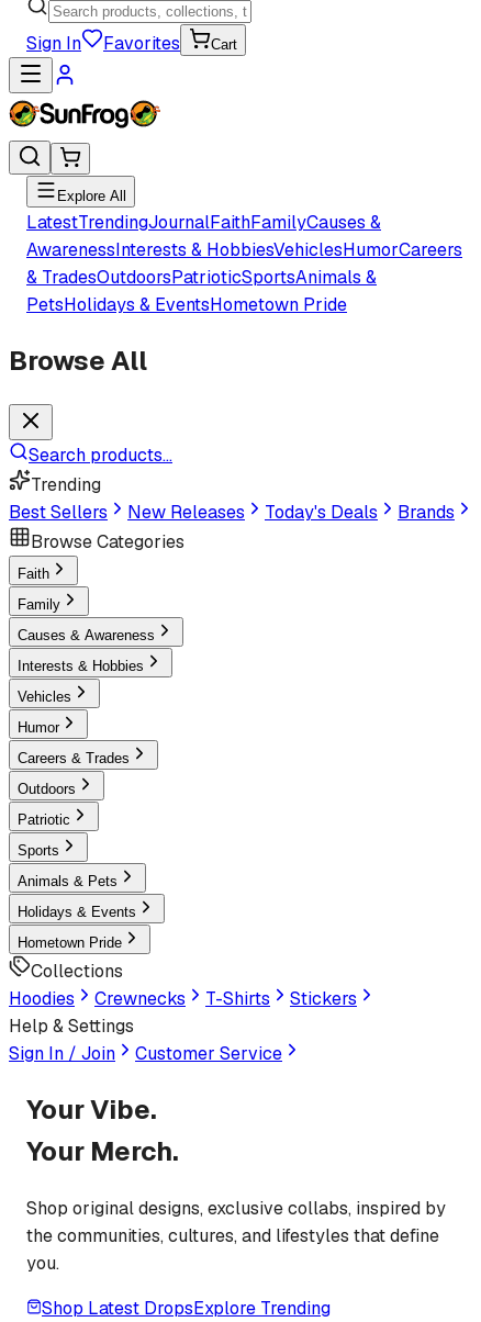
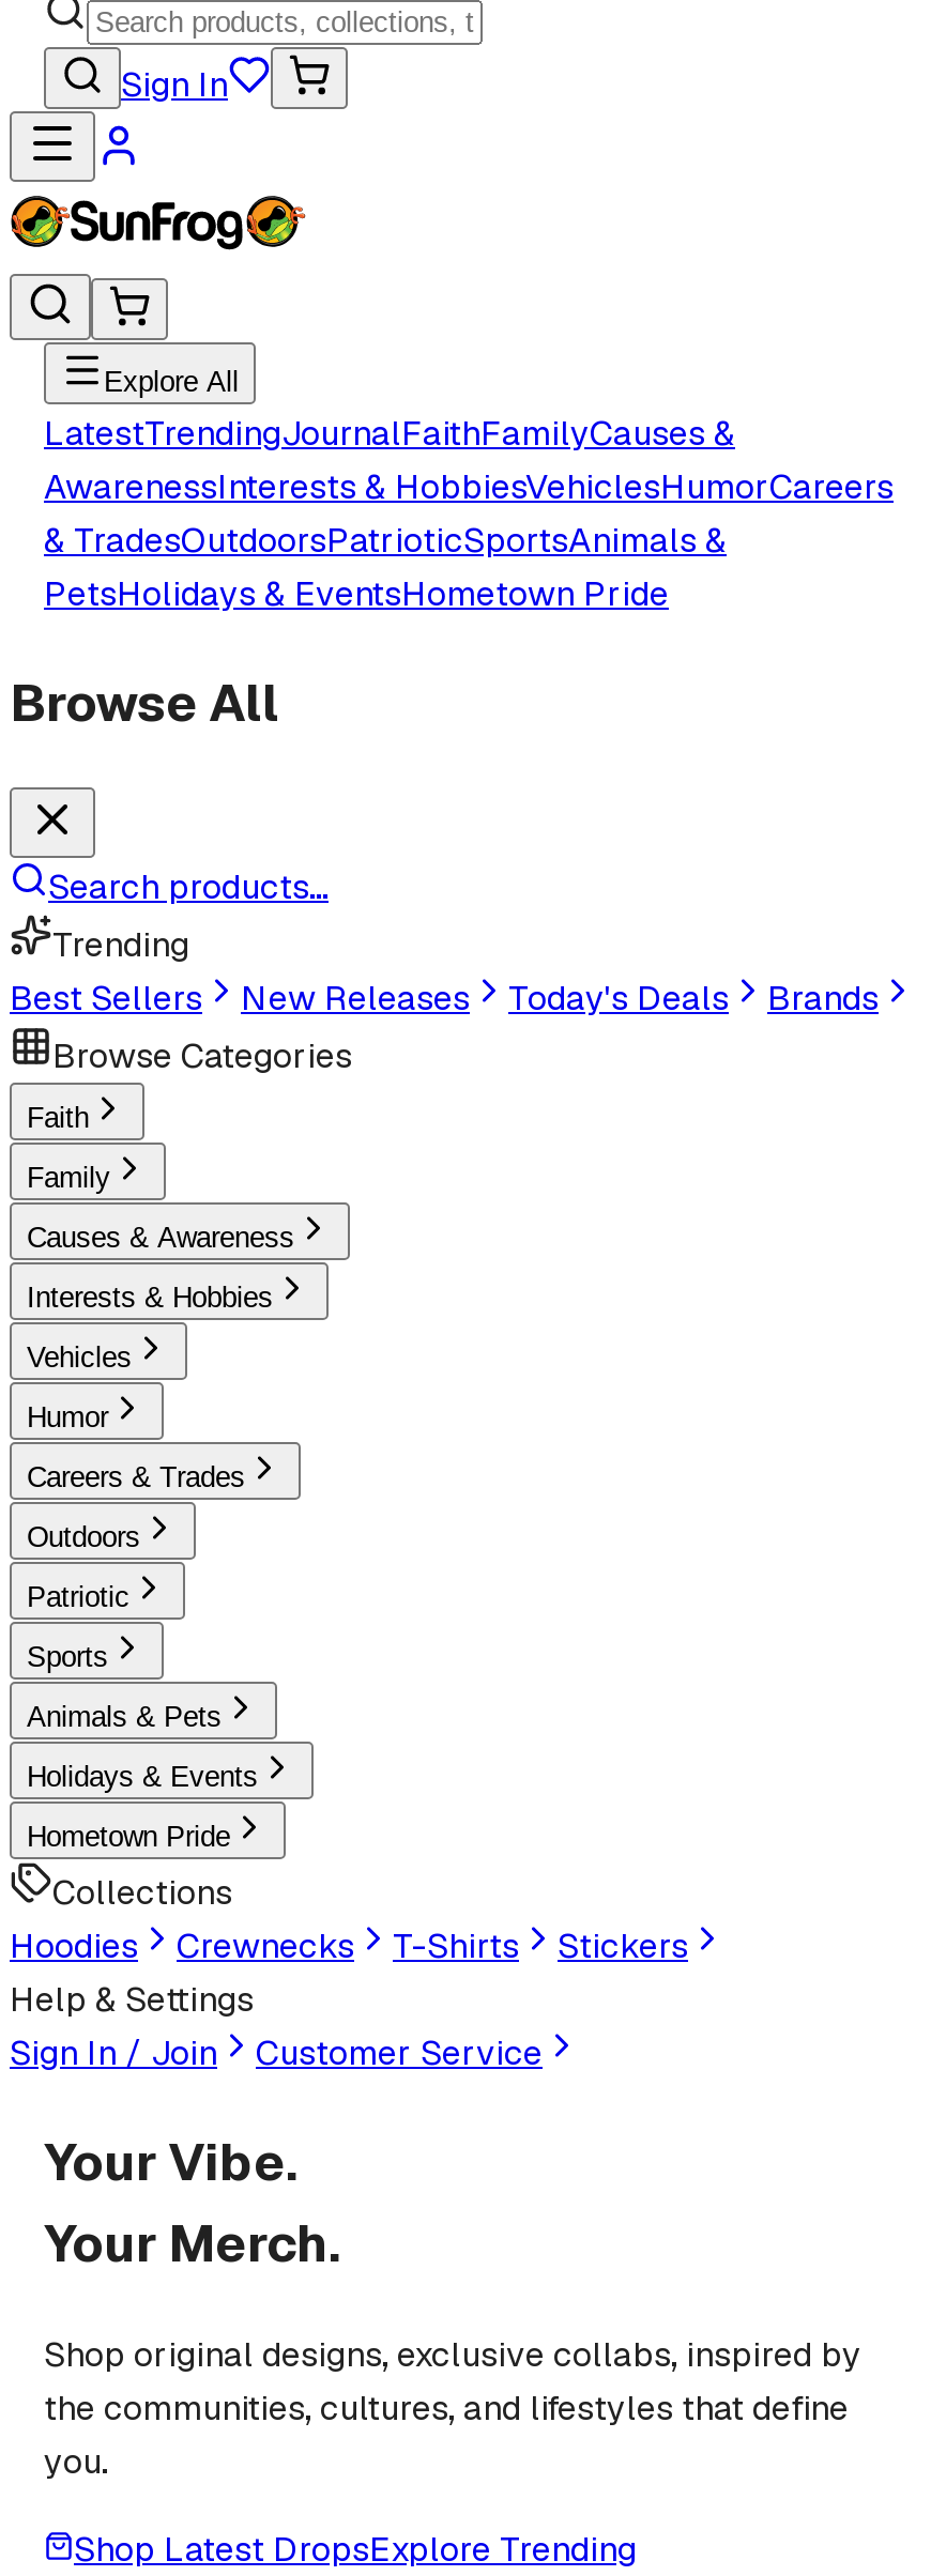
[103,32,237,55] Favorites | Cart -> none

